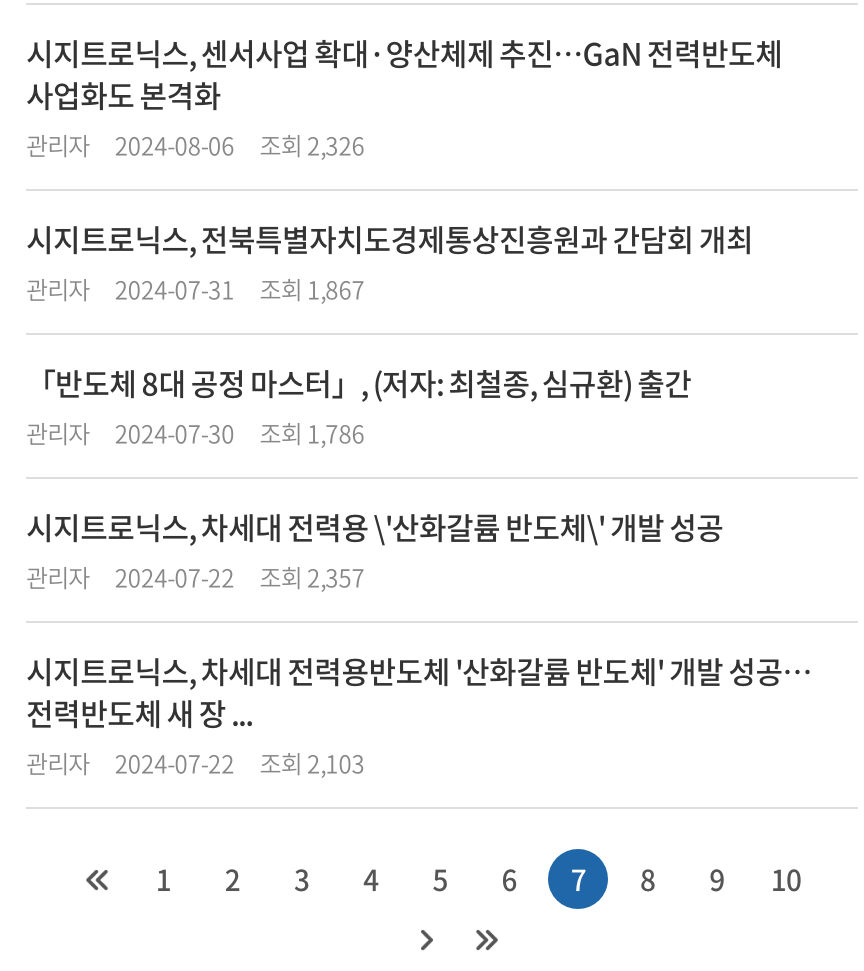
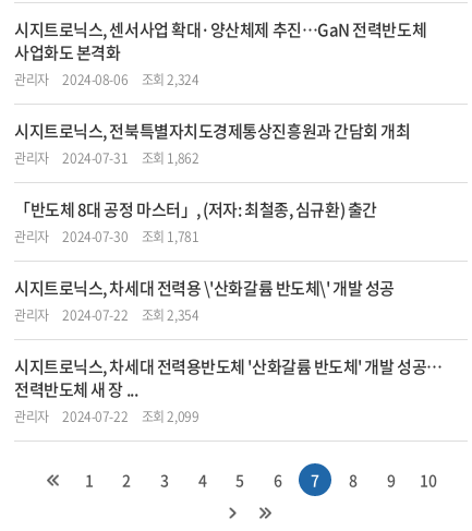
[26,127,365,163] 관리자 2024-08-06 조회 2,326 -> [14,70,199,89] 관리자 2024-08-06 조회 2,324
[26,271,365,307] 관리자 2024-07-31 조회 1,867 -> [14,148,199,168] 관리자 2024-07-31 조회 1,862
[26,415,365,451] 관리자 2024-07-30 조회 1,786 -> [14,227,199,246] 관리자 2024-07-30 조회 1,781
[26,559,365,595] 관리자 2024-07-22 조회 2,357 -> [14,305,199,325] 관리자 2024-07-22 조회 2,354
[26,745,365,781] 관리자 2024-07-22 조회 2,103 -> [14,407,199,426] 관리자 2024-07-22 조회 2,099

